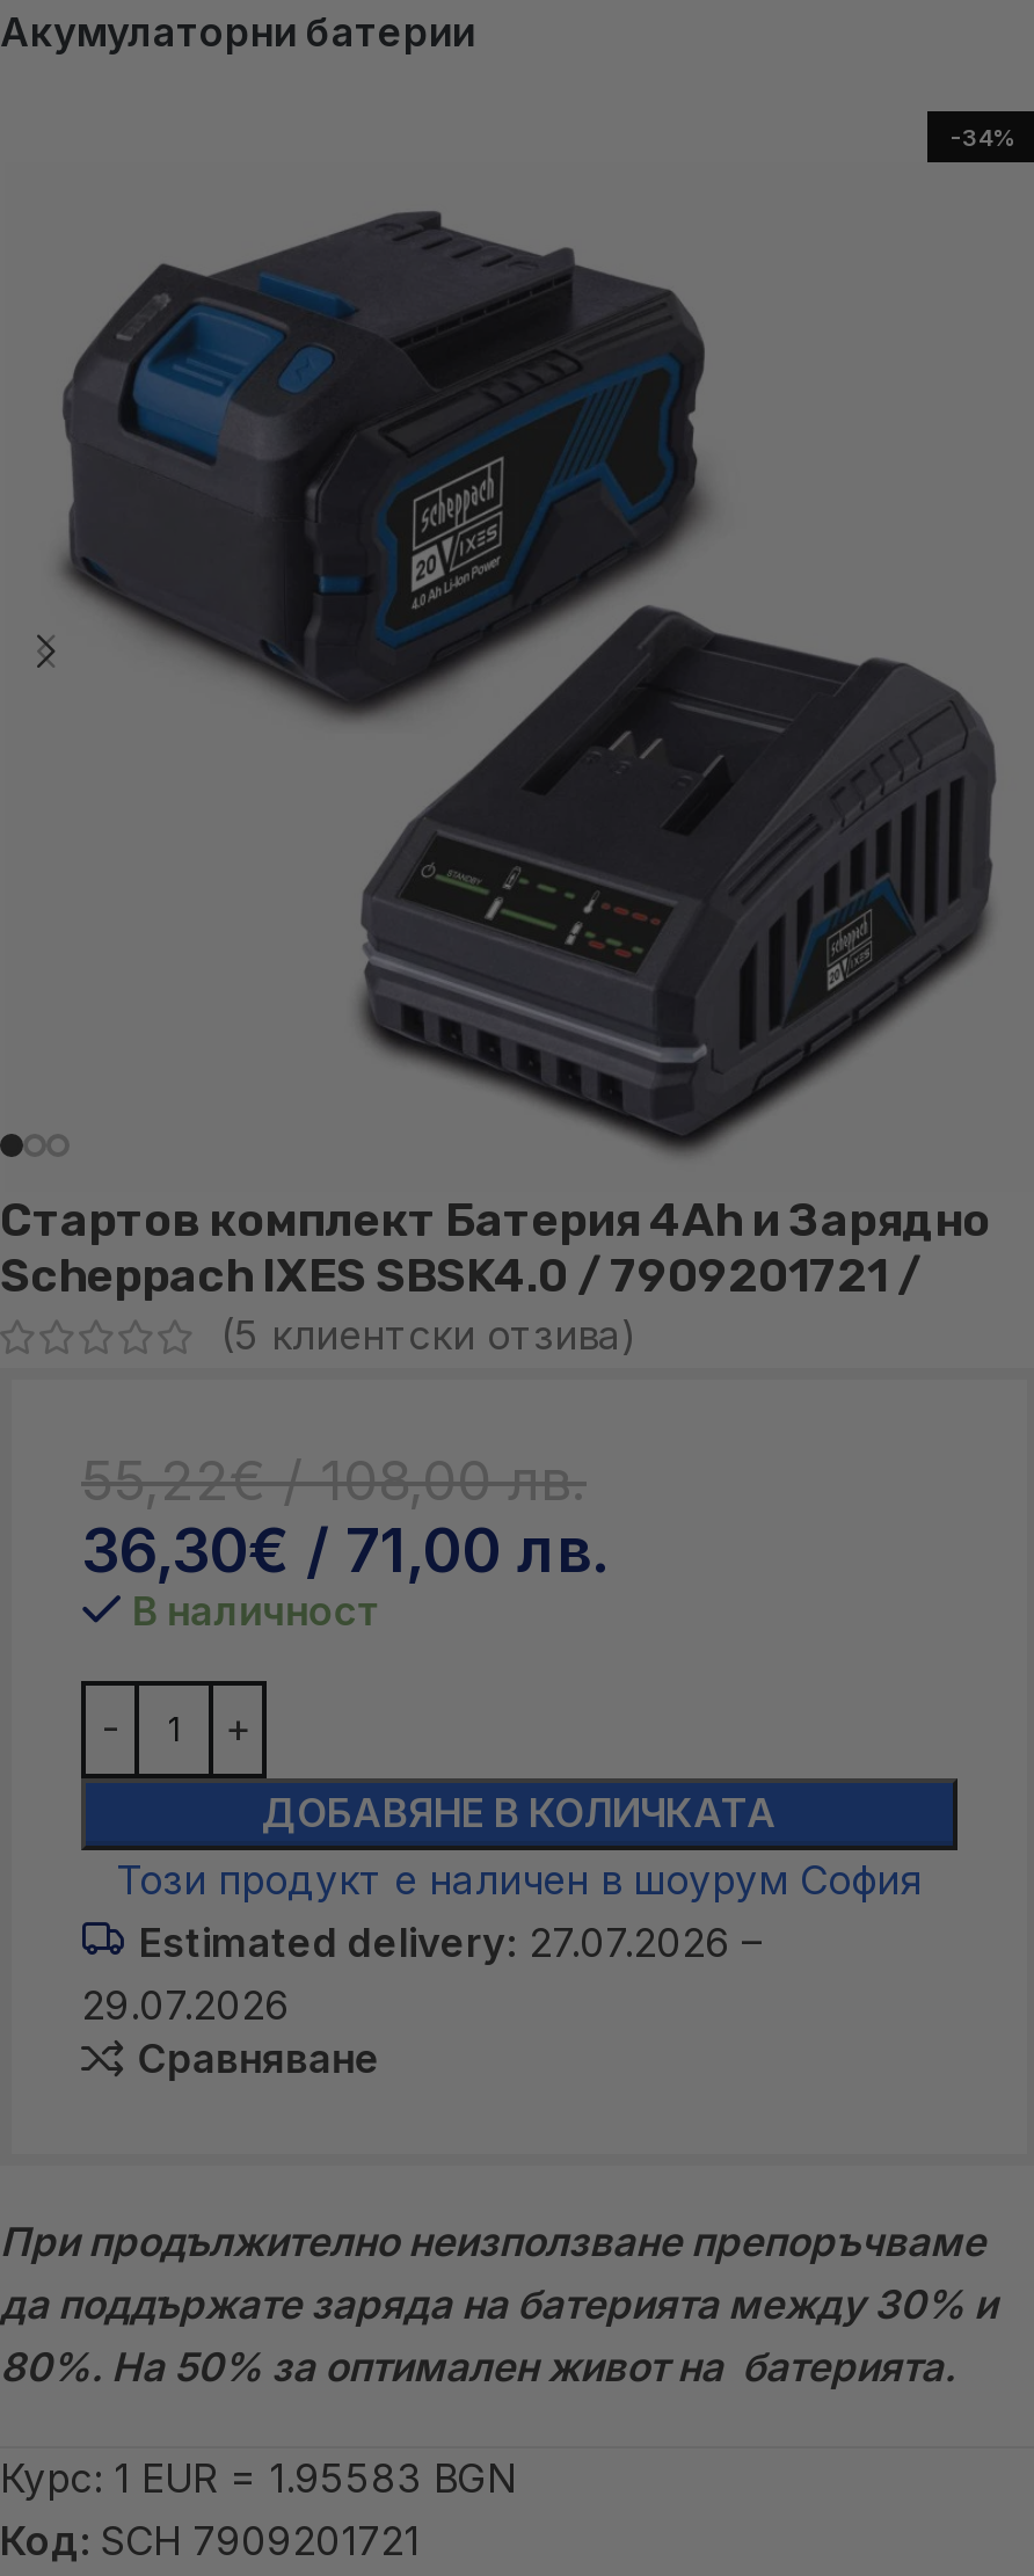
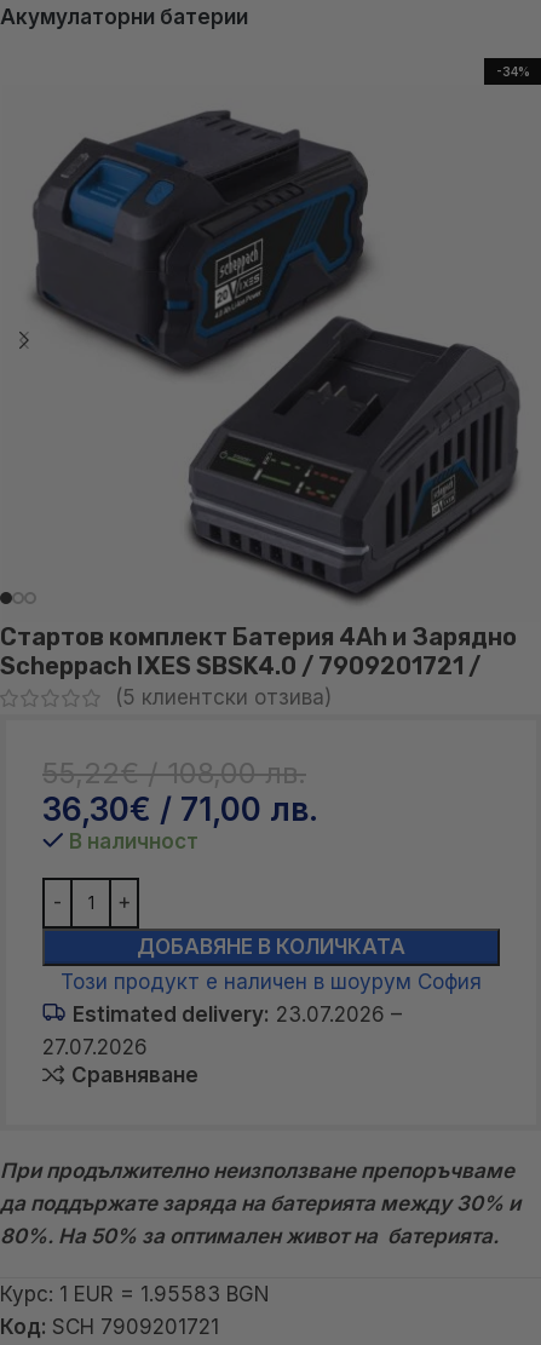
[139,1920,763,1966] Estimated delivery: 27.07.2026 – -> [73,1002,402,1026] Estimated delivery: 23.07.2026 –
[81,1982,290,2029] 29.07.2026 -> [42,1035,148,1059] 27.07.2026

